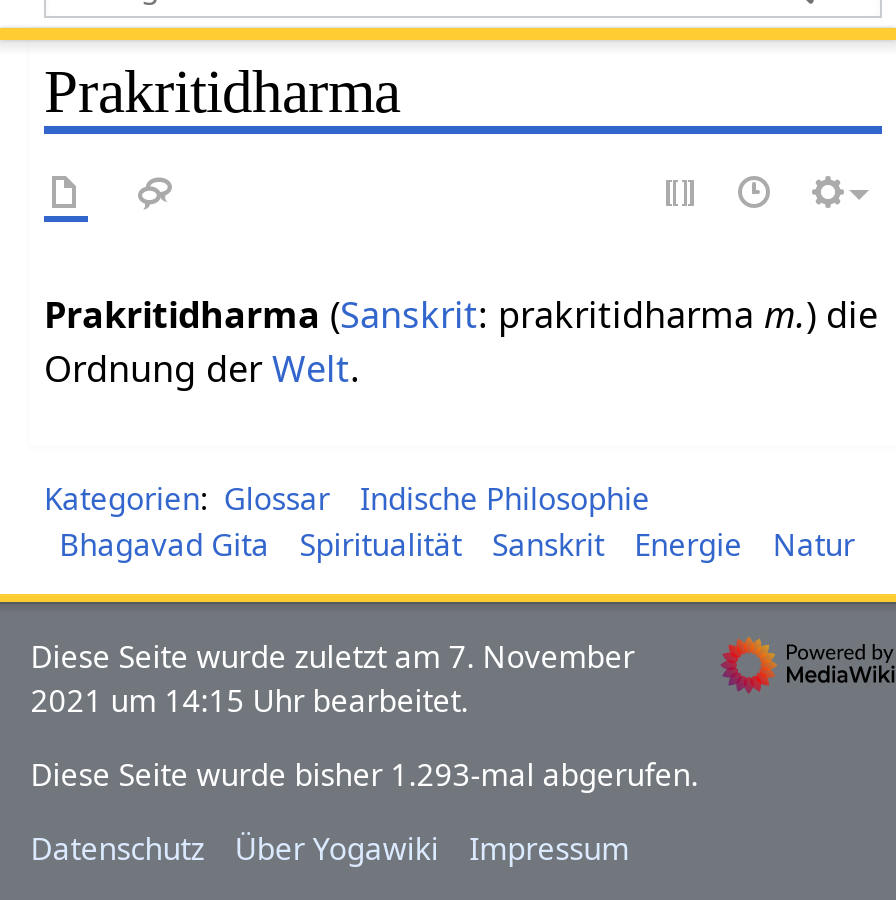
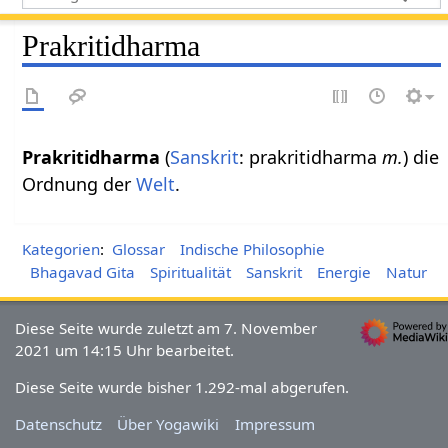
[30,754,698,794] Diese Seite wurde bisher 1.293-mal abgerufen. -> [15,377,349,397] Diese Seite wurde bisher 1.292-mal abgerufen.

